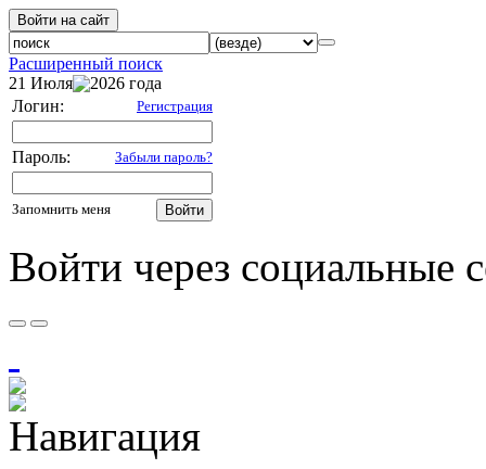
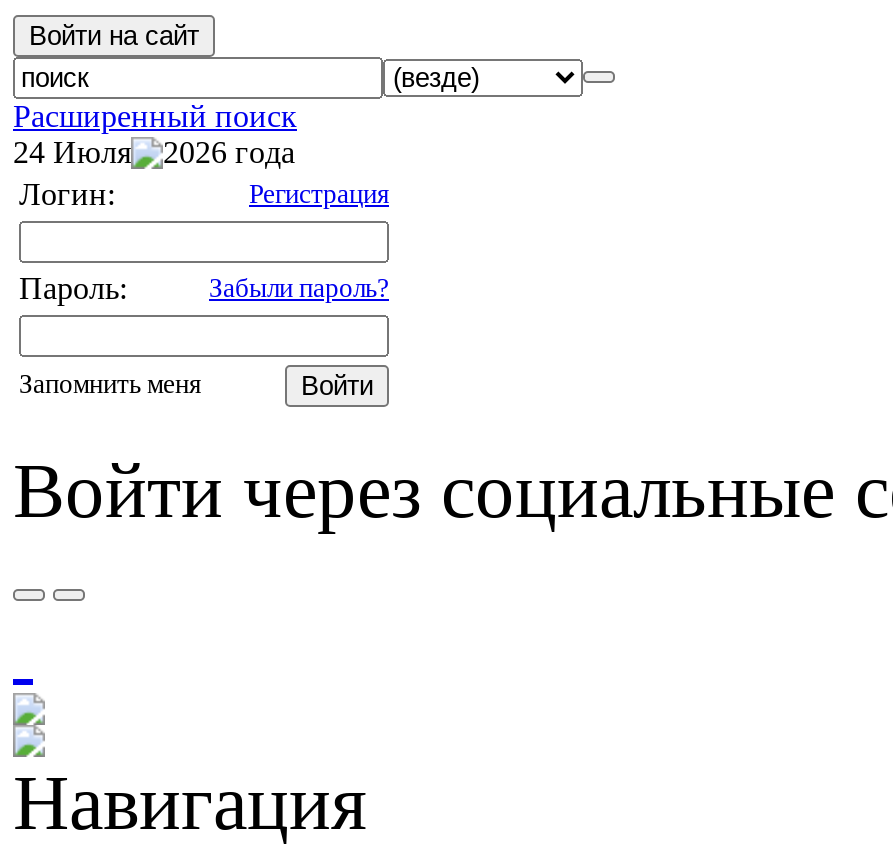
[9,74,162,92] 21 Июля 2026 года -> [13,135,295,169] 24 Июля 2026 года

